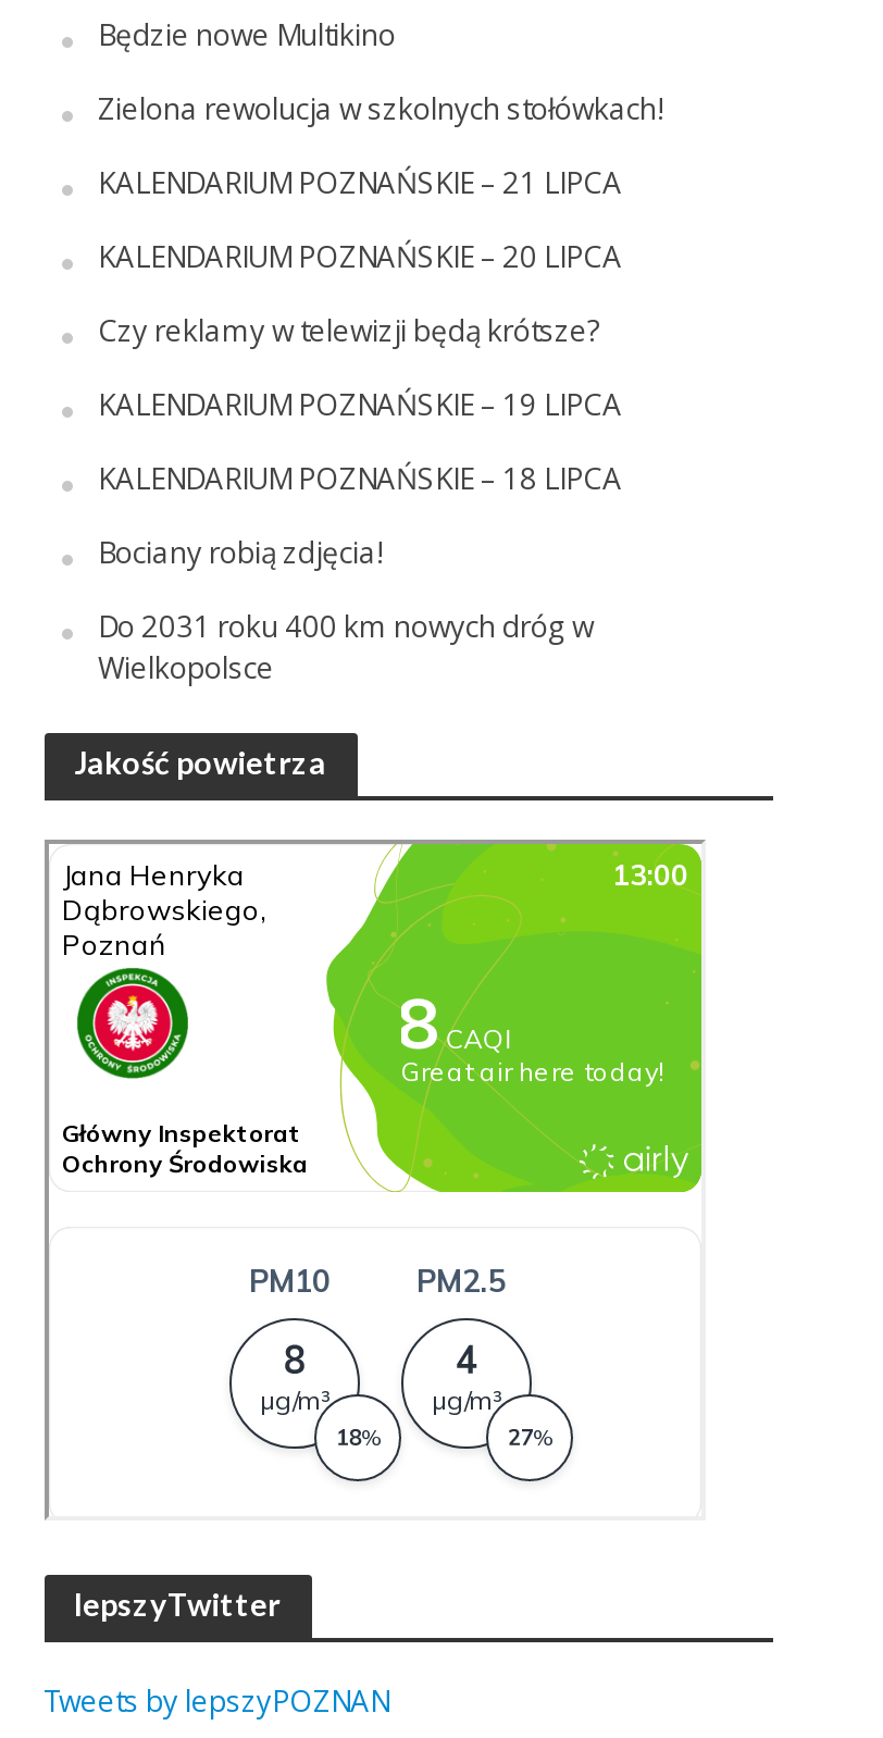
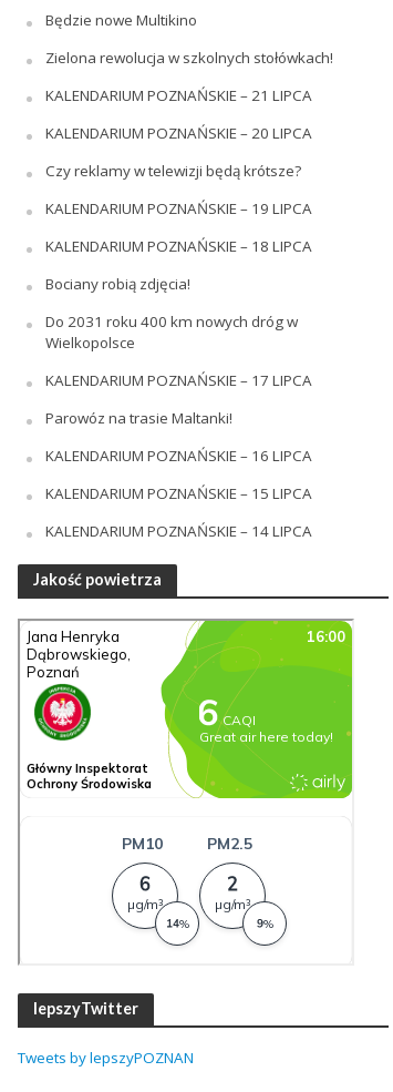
none -> [45,371,312,541] KALENDARIUM POZNAŃSKIE – 17 LIPCA | Parowóz na trasie Maltanki! | KALENDARIUM POZNAŃSKIE – 16 LIPCA | KALENDARIUM POZNAŃSKIE – 15 LIPCA | KALENDARIUM POZNAŃSKIE – 14 LIPCA

